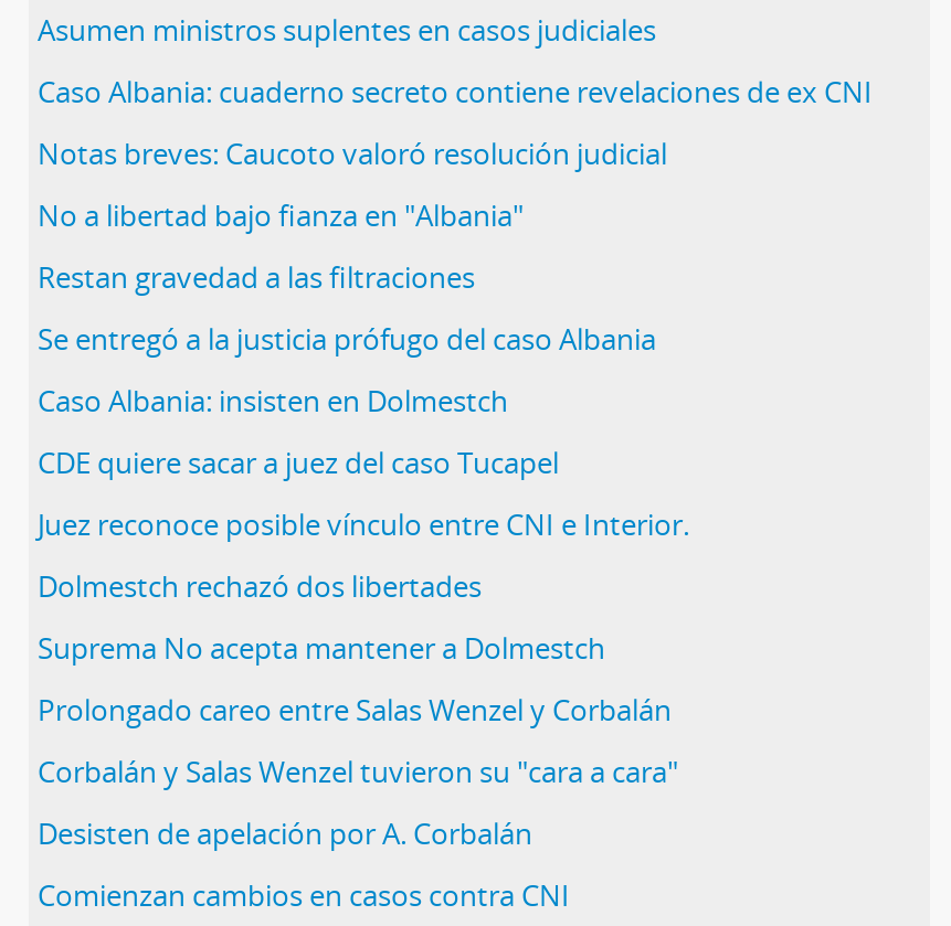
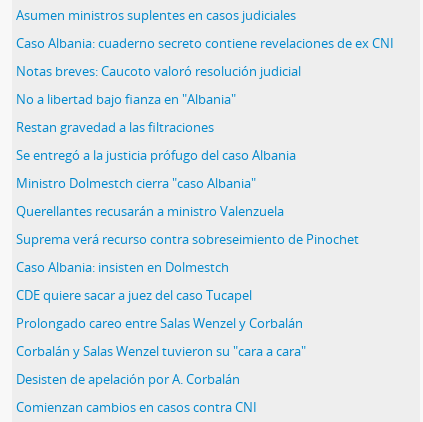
none -> [16,174,359,248] Ministro Dolmestch cierra "caso Albania" | Querellantes recusarán a ministro Valenzuela | Suprema verá recurso contra sobreseimiento de Pinochet
moved [38,381,559,482] -> [16,258,252,304]: Caso Albania: insisten en Dolmestch | CDE quiere sacar a juez del caso Tucapel
[38,504,689,668] Juez reconoce posible vínculo entre CNI e Interior. | Dolmestch rechazó dos libertades | Suprema No acepta mantener a Dolmestch -> none

